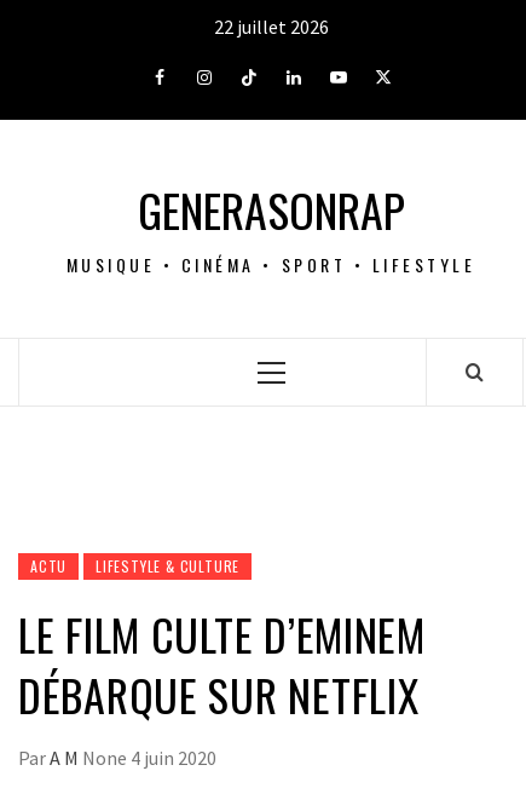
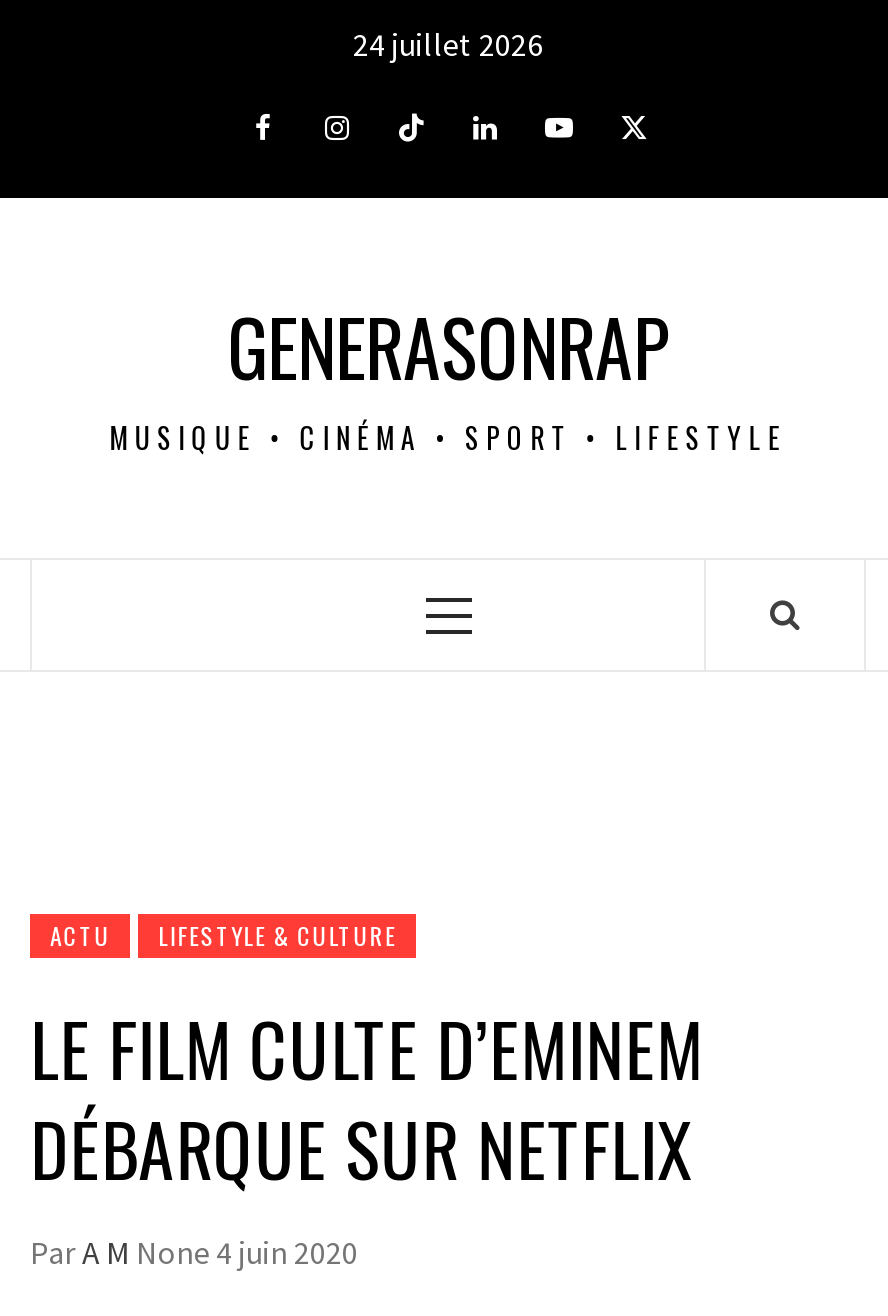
[213,15,328,39] 22 juillet 2026 -> [353,24,543,64] 24 juillet 2026

